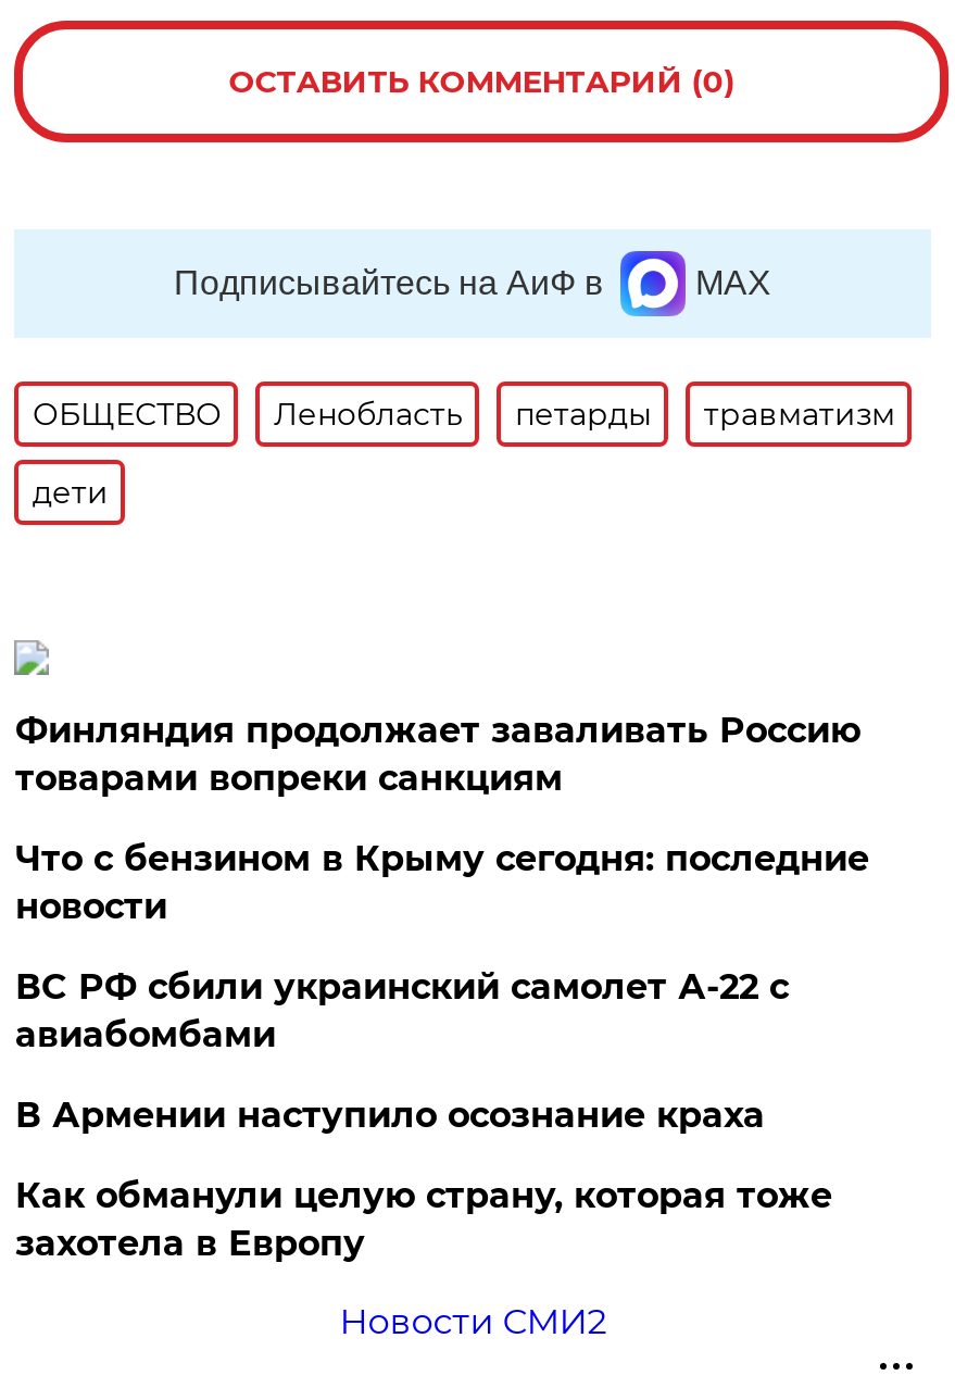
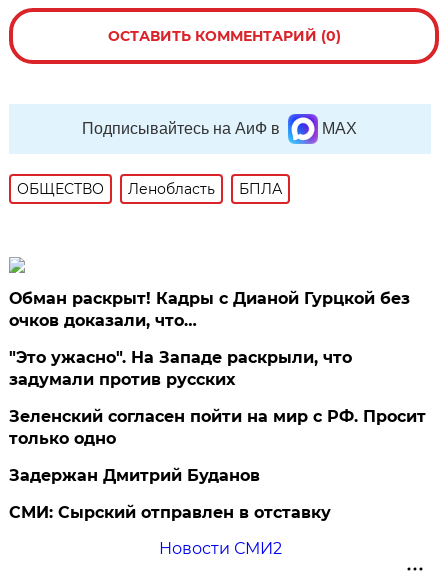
[32,395,895,512] петарды | травматизм | дети -> [239,180,282,198] БПЛА
[15,710,869,1264] Финляндия продолжает заваливать Россию | товарами вопреки санкциям | Что с бензином в Крыму сегодня: последние | новости | ВС РФ сбили украинский самолет А-22 с | авиабомбами | В Армении наступило осознание краха | Как обманули целую страну, которая тоже | захотела в Европу -> [9,289,426,522] Обман раскрыт! Кадры с Дианой Гурцкой без | очков доказали, что… | "Это ужасно". На Западе раскрыли, что | задумали против русских | Зеленский согласен пойти на мир с РФ. Просит | только одно | Задержан Дмитрий Буданов | СМИ: Сырский отправлен в отставку

